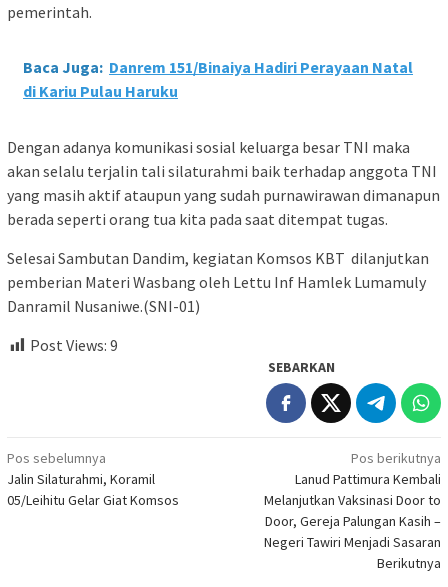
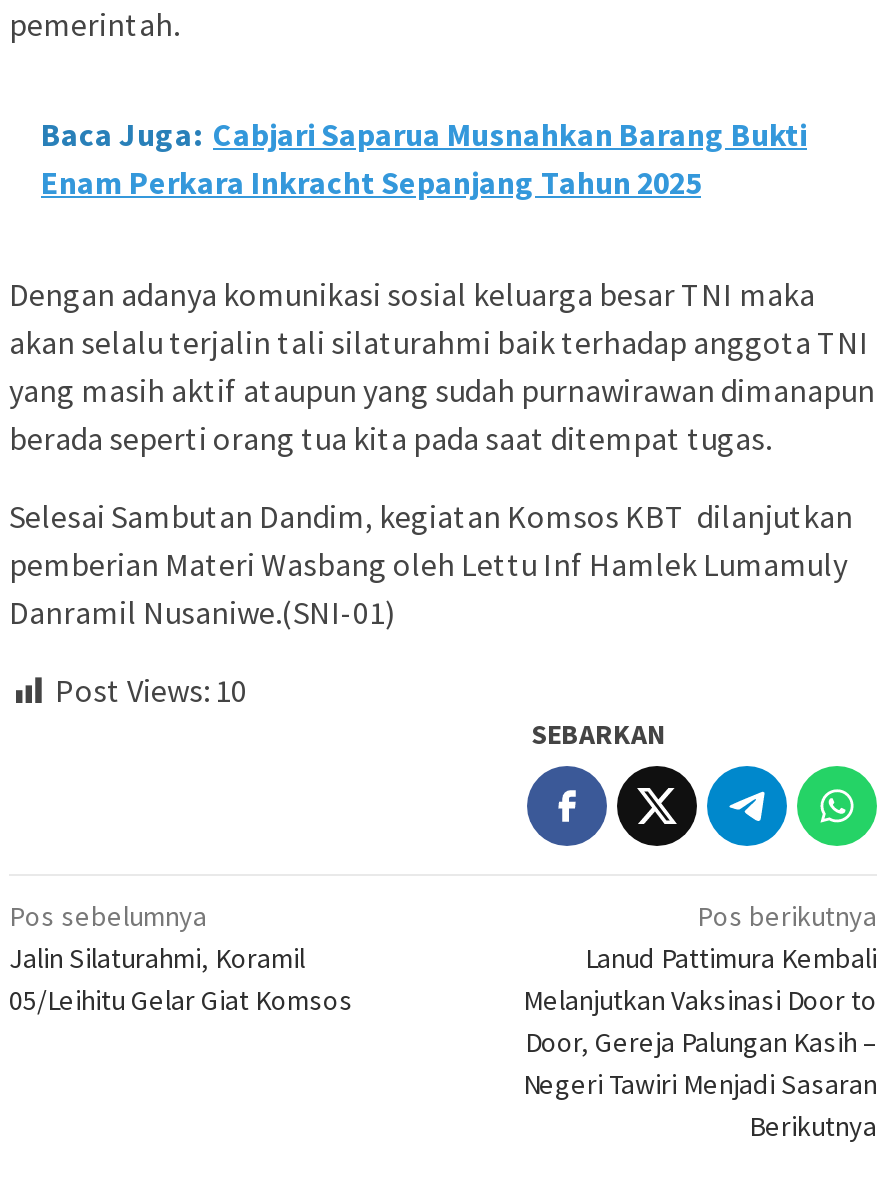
[23,57,413,101] Baca Juga: Danrem 151/Binaiya Hadiri Perayaan Natal | di Kariu Pulau Haruku -> [41,114,807,202] Baca Juga: Cabjari Saparua Musnahkan Barang Bukti | Enam Perkara Inkracht Sepanjang Tahun 2025
[30,335,118,355] Post Views: 9 -> [55,670,247,710] Post Views: 10

